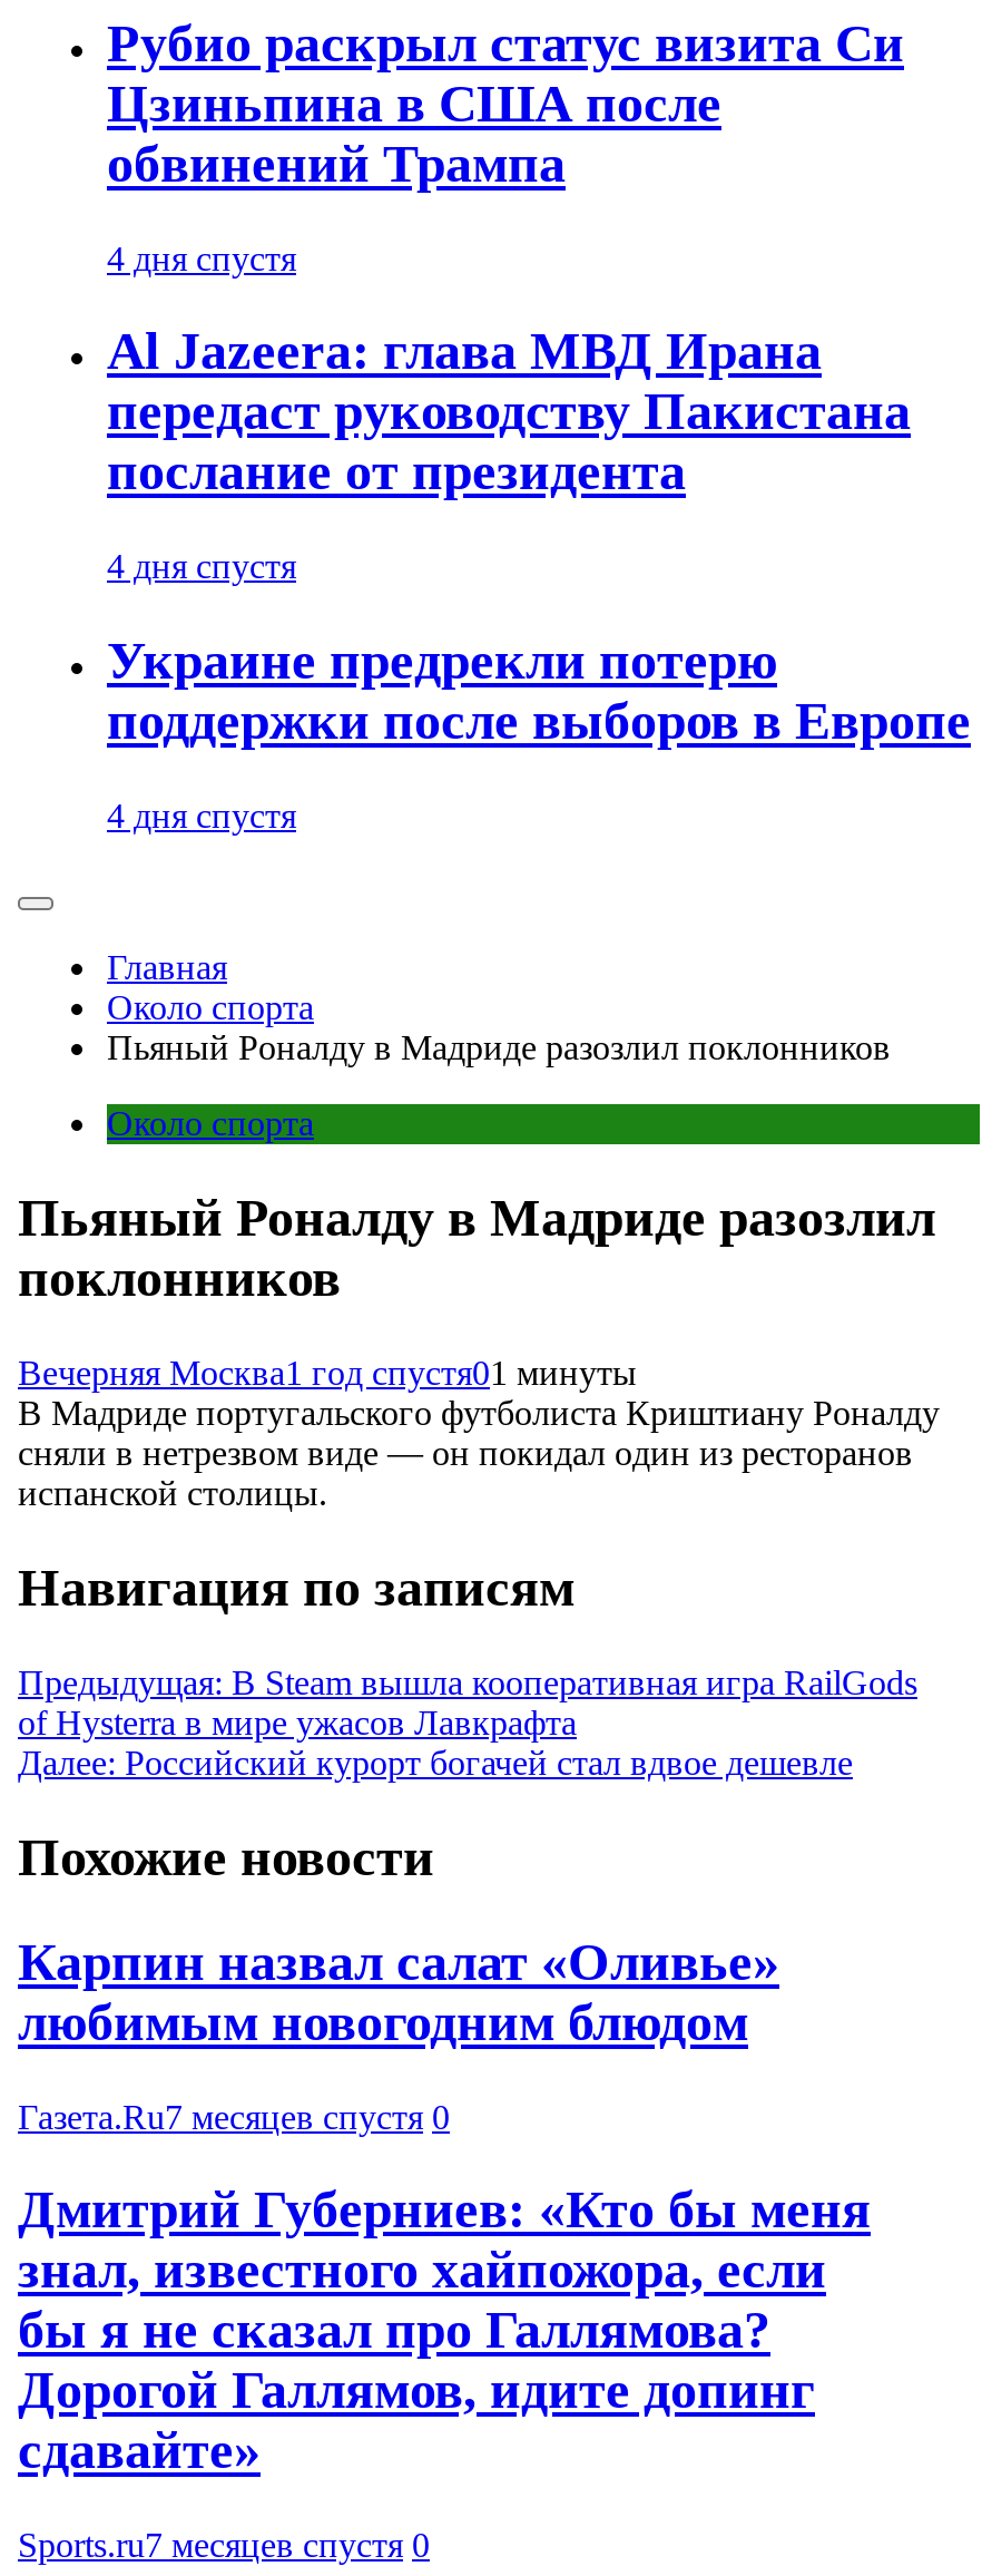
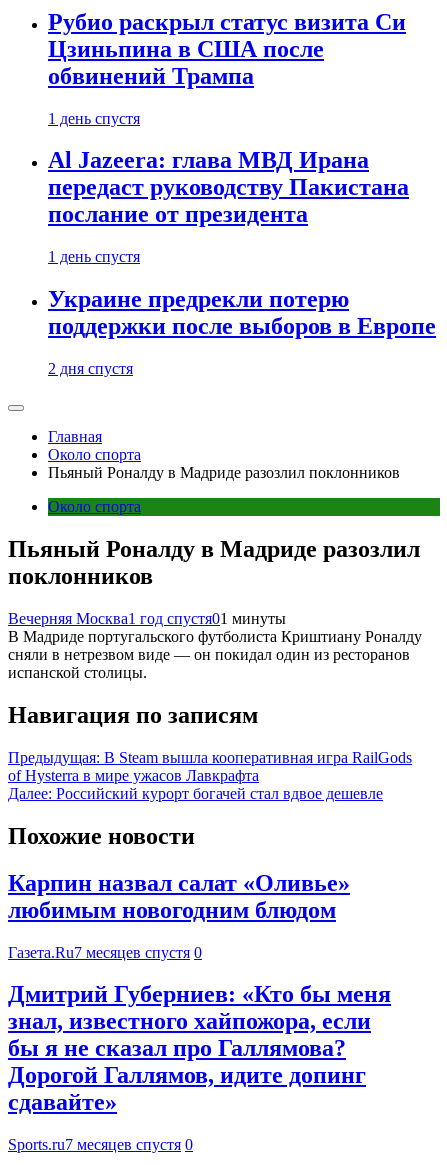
[107,239,296,277] 4 дня спустя -> [48,110,140,127] 1 день спустя
[107,548,296,586] 4 дня спустя -> [48,248,140,265] 1 день спустя
[107,797,296,835] 4 дня спустя -> [48,360,133,377] 2 дня спустя

